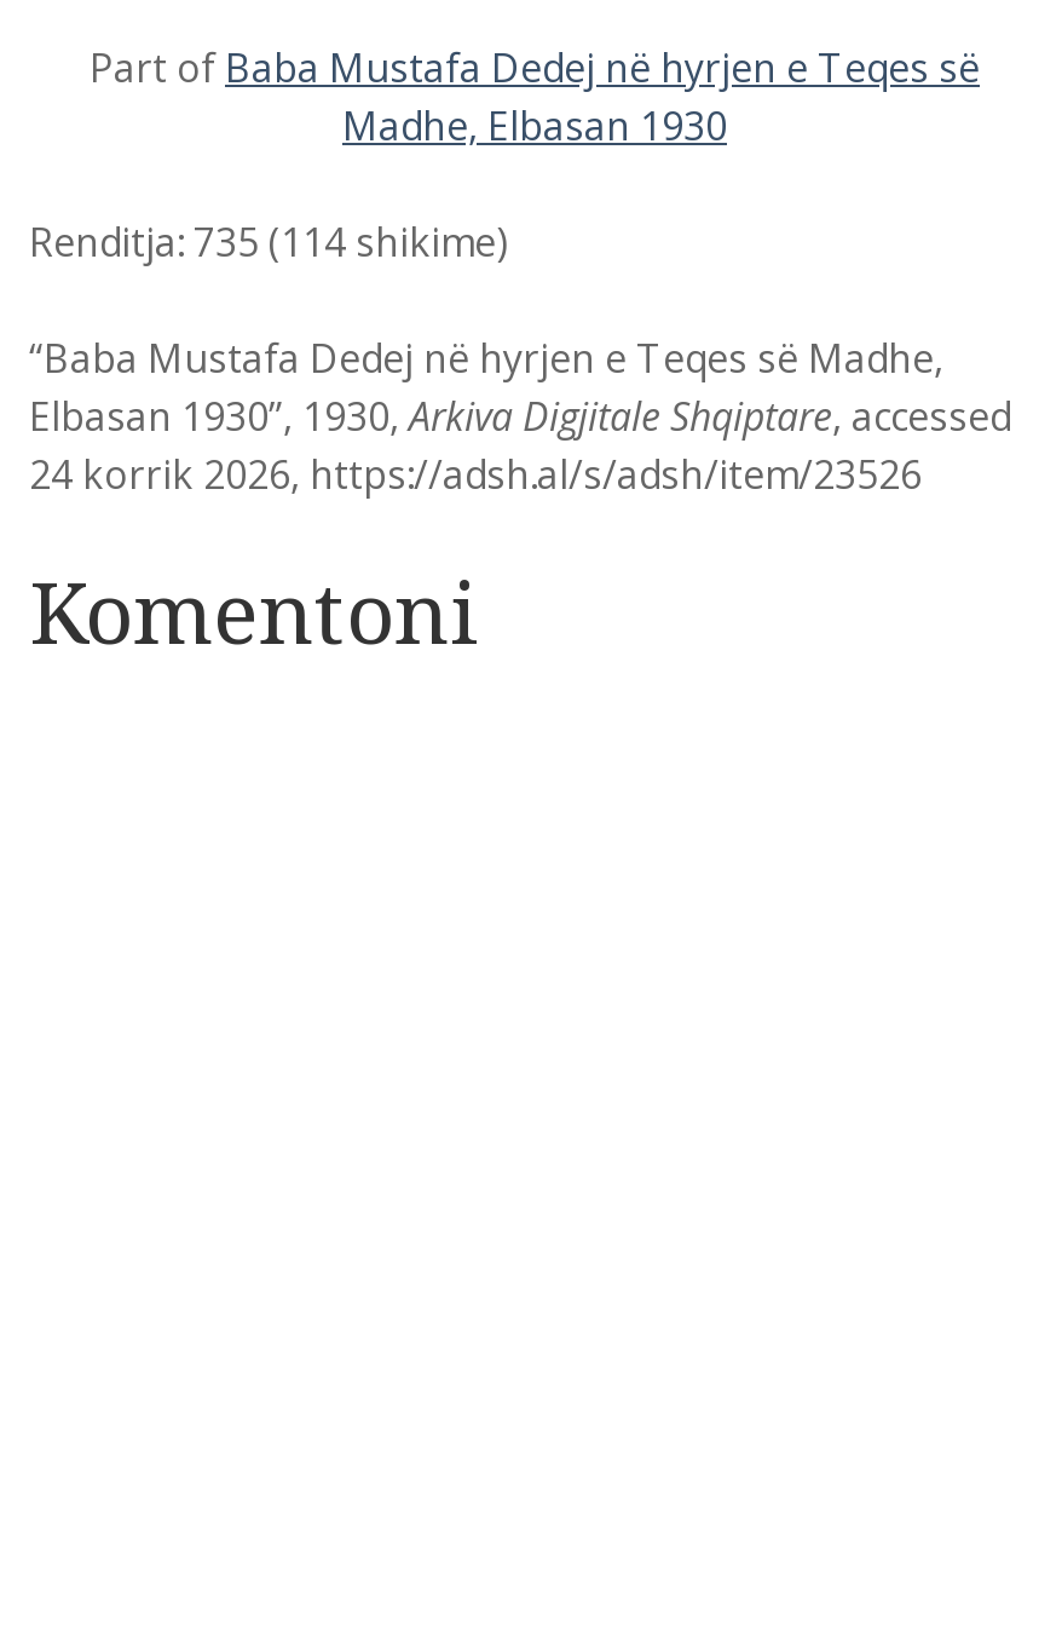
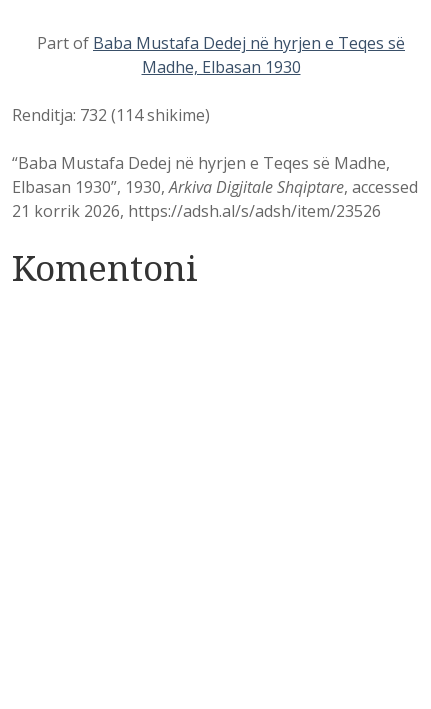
[29,215,508,268] Renditja: 735 (114 shikime) -> [12,104,210,126] Renditja: 732 (114 shikime)
[29,447,922,501] 24 korrik 2026, https://adsh.al/s/adsh/item/23526 -> [12,200,381,222] 21 korrik 2026, https://adsh.al/s/adsh/item/23526

